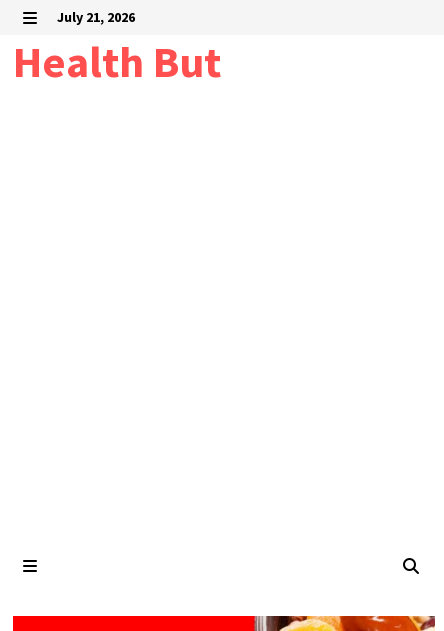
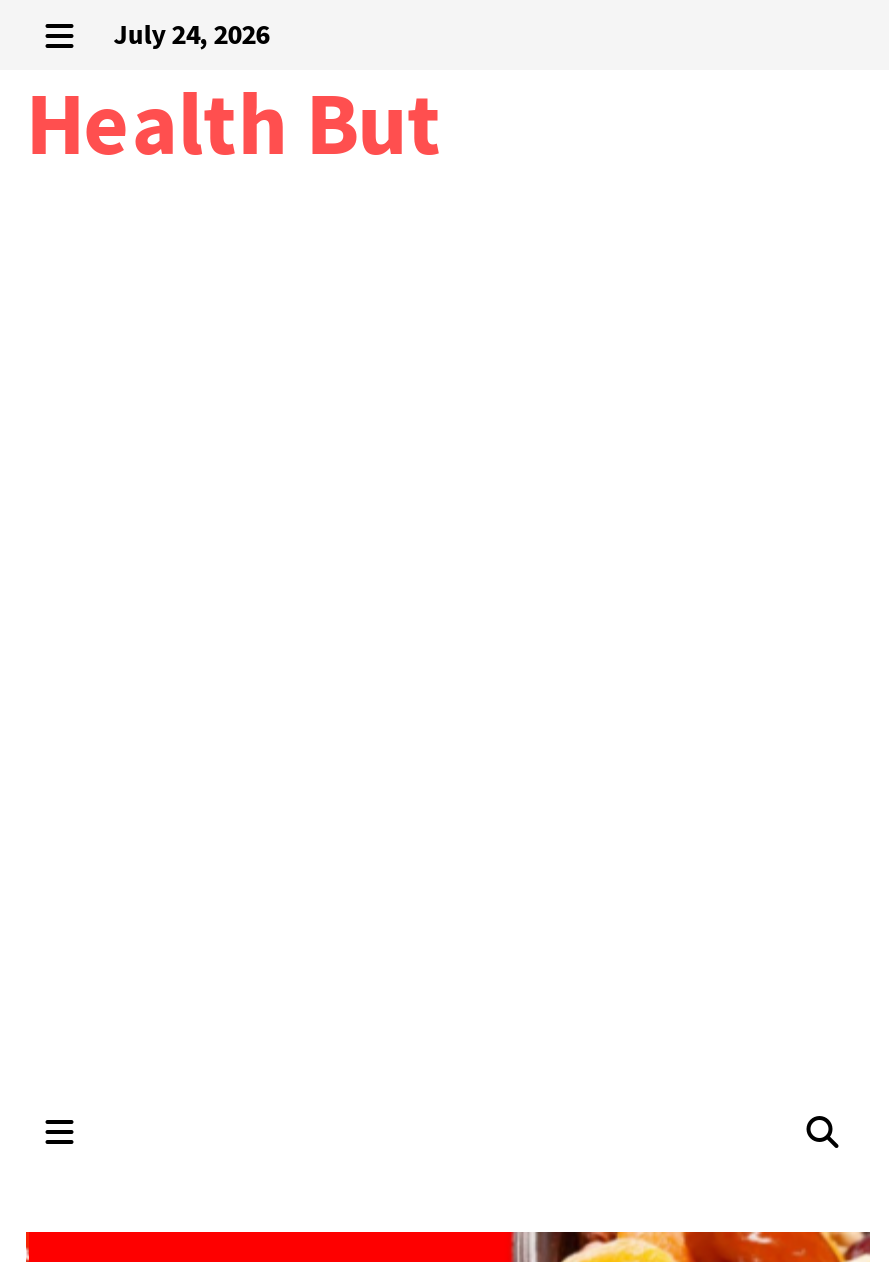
[57,8,135,26] July 21, 2026 -> [114,16,270,52] July 24, 2026

